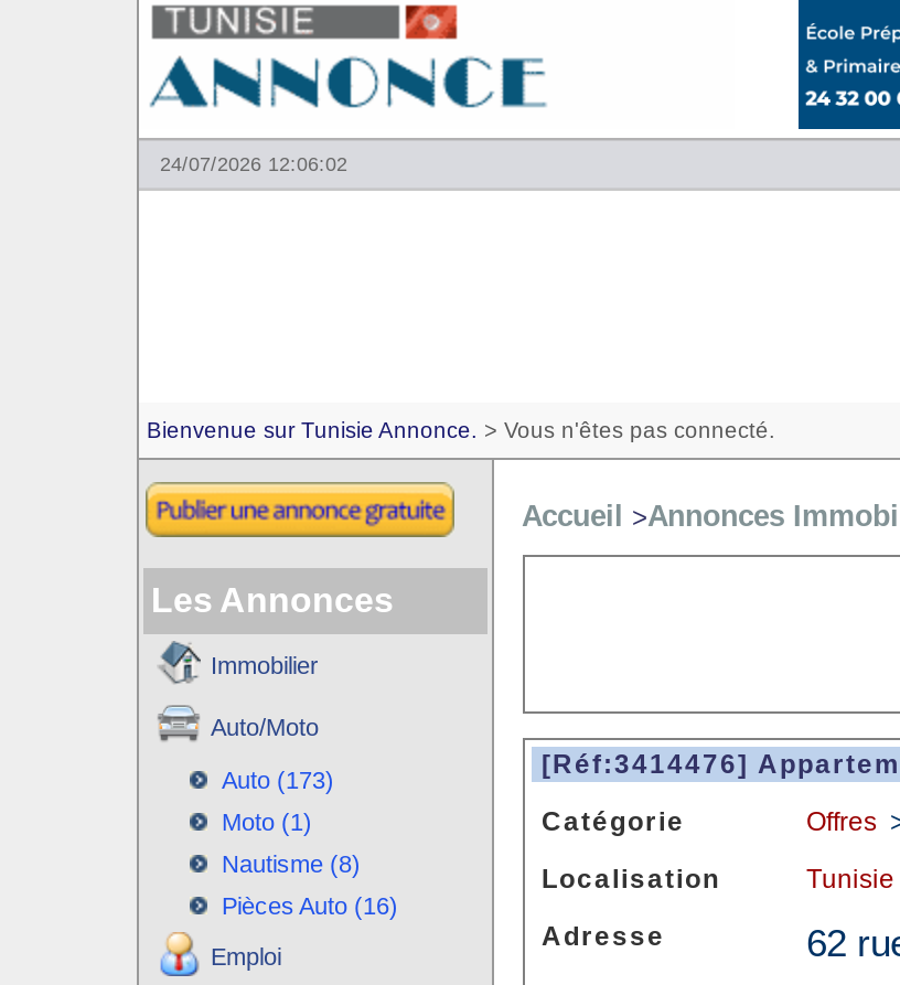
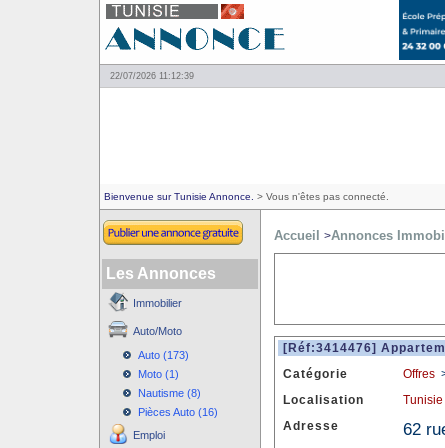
[160,153,347,175] 24/07/2026 12:06:02 -> [109,71,193,81] 22/07/2026 11:12:39

